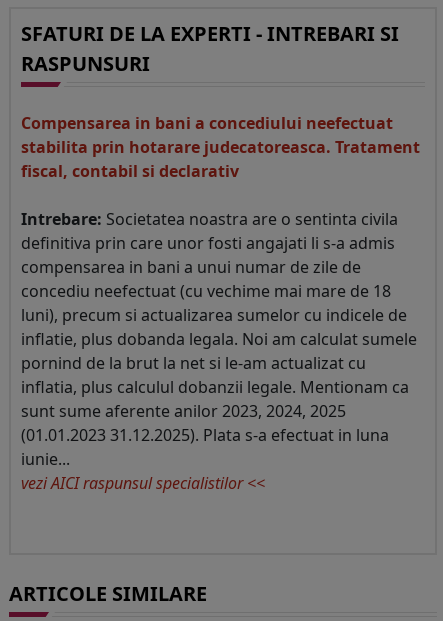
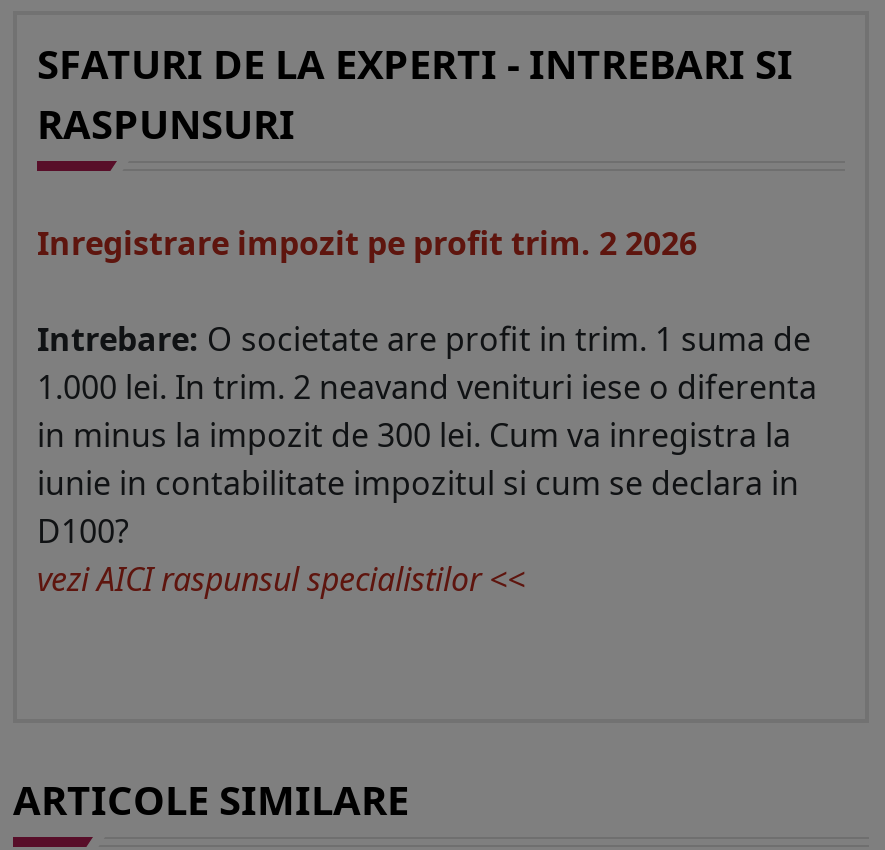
[21,112,420,182] Compensarea in bani a concediului neefectuat | stabilita prin hotarare judecatoreasca. Tratament | fiscal, contabil si declarativ -> [37,222,697,266] Inregistrare impozit pe profit trim. 2 2026
[21,208,417,470] Intrebare: Societatea noastra are o sentinta civila | definitiva prin care unor fosti angajati li s-a admis | compensarea in bani a unui numar de zile de | concediu neefectuat (cu vechime mai mare de 18 | luni), precum si actualizarea sumelor cu indicele de | inflatie, plus dobanda legala. Noi am calculat sumele | pornind de la brut la net si le-am actualizat cu | inflatia, plus calculul dobanzii legale. Mentionam ca | sunt sume aferente anilor 2023, 2024, 2025 | (01.01.2023 31.12.2025). Plata s-a efectuat in luna | iunie... -> [37,318,817,554] Intrebare: O societate are profit in trim. 1 suma de | 1.000 lei. In trim. 2 neavand venituri iese o diferenta | in minus la impozit de 300 lei. Cum va inregistra la | iunie in contabilitate impozitul si cum se declara in | D100?

